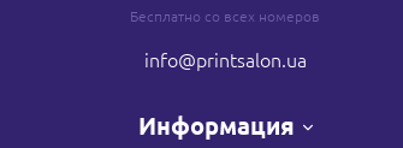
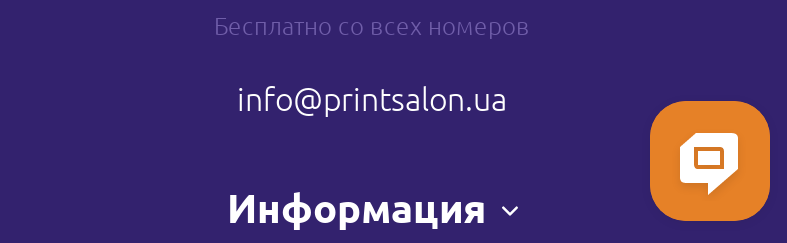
none -> [648,99,772,223] [image]

